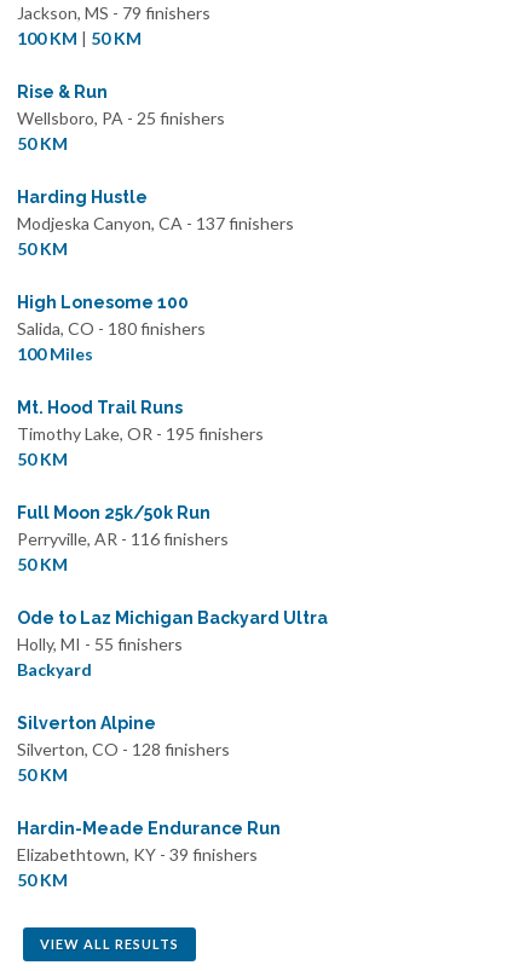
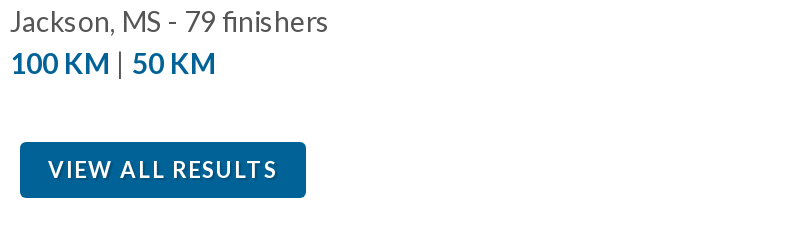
[17,83,328,890] Rise & Run | Wellsboro, PA - 25 finishers | 50 KM | Harding Hustle | Modjeska Canyon, CA - 137 finishers | 50 KM | High Lonesome 100 | Salida, CO - 180 finishers | 100 Miles | Mt. Hood Trail Runs | Timothy Lake, OR - 195 finishers | 50 KM | Full Moon 25k/50k Run | Perryville, AR - 116 finishers | 50 KM | Ode to Laz Michigan Backyard Ultra | Holly, MI - 55 finishers | Backyard | Silverton Alpine | Silverton, CO - 128 finishers | 50 KM | Hardin-Meade Endurance Run | Elizabethtown, KY - 39 finishers | 50 KM -> none

